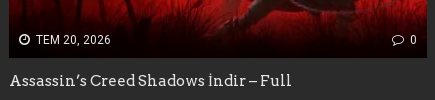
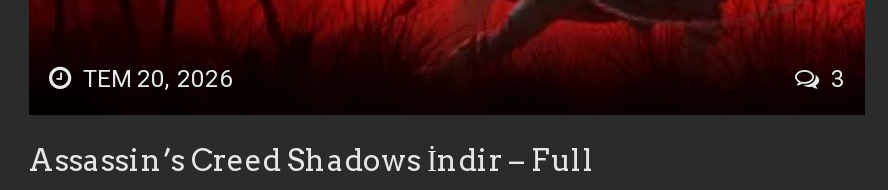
[407,33,417,47] 0 -> [825,66,845,94] 3

